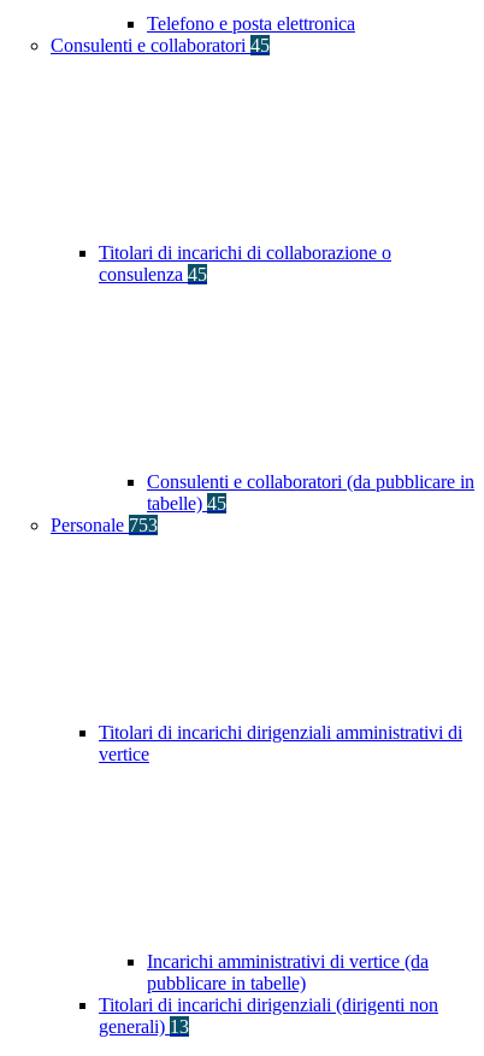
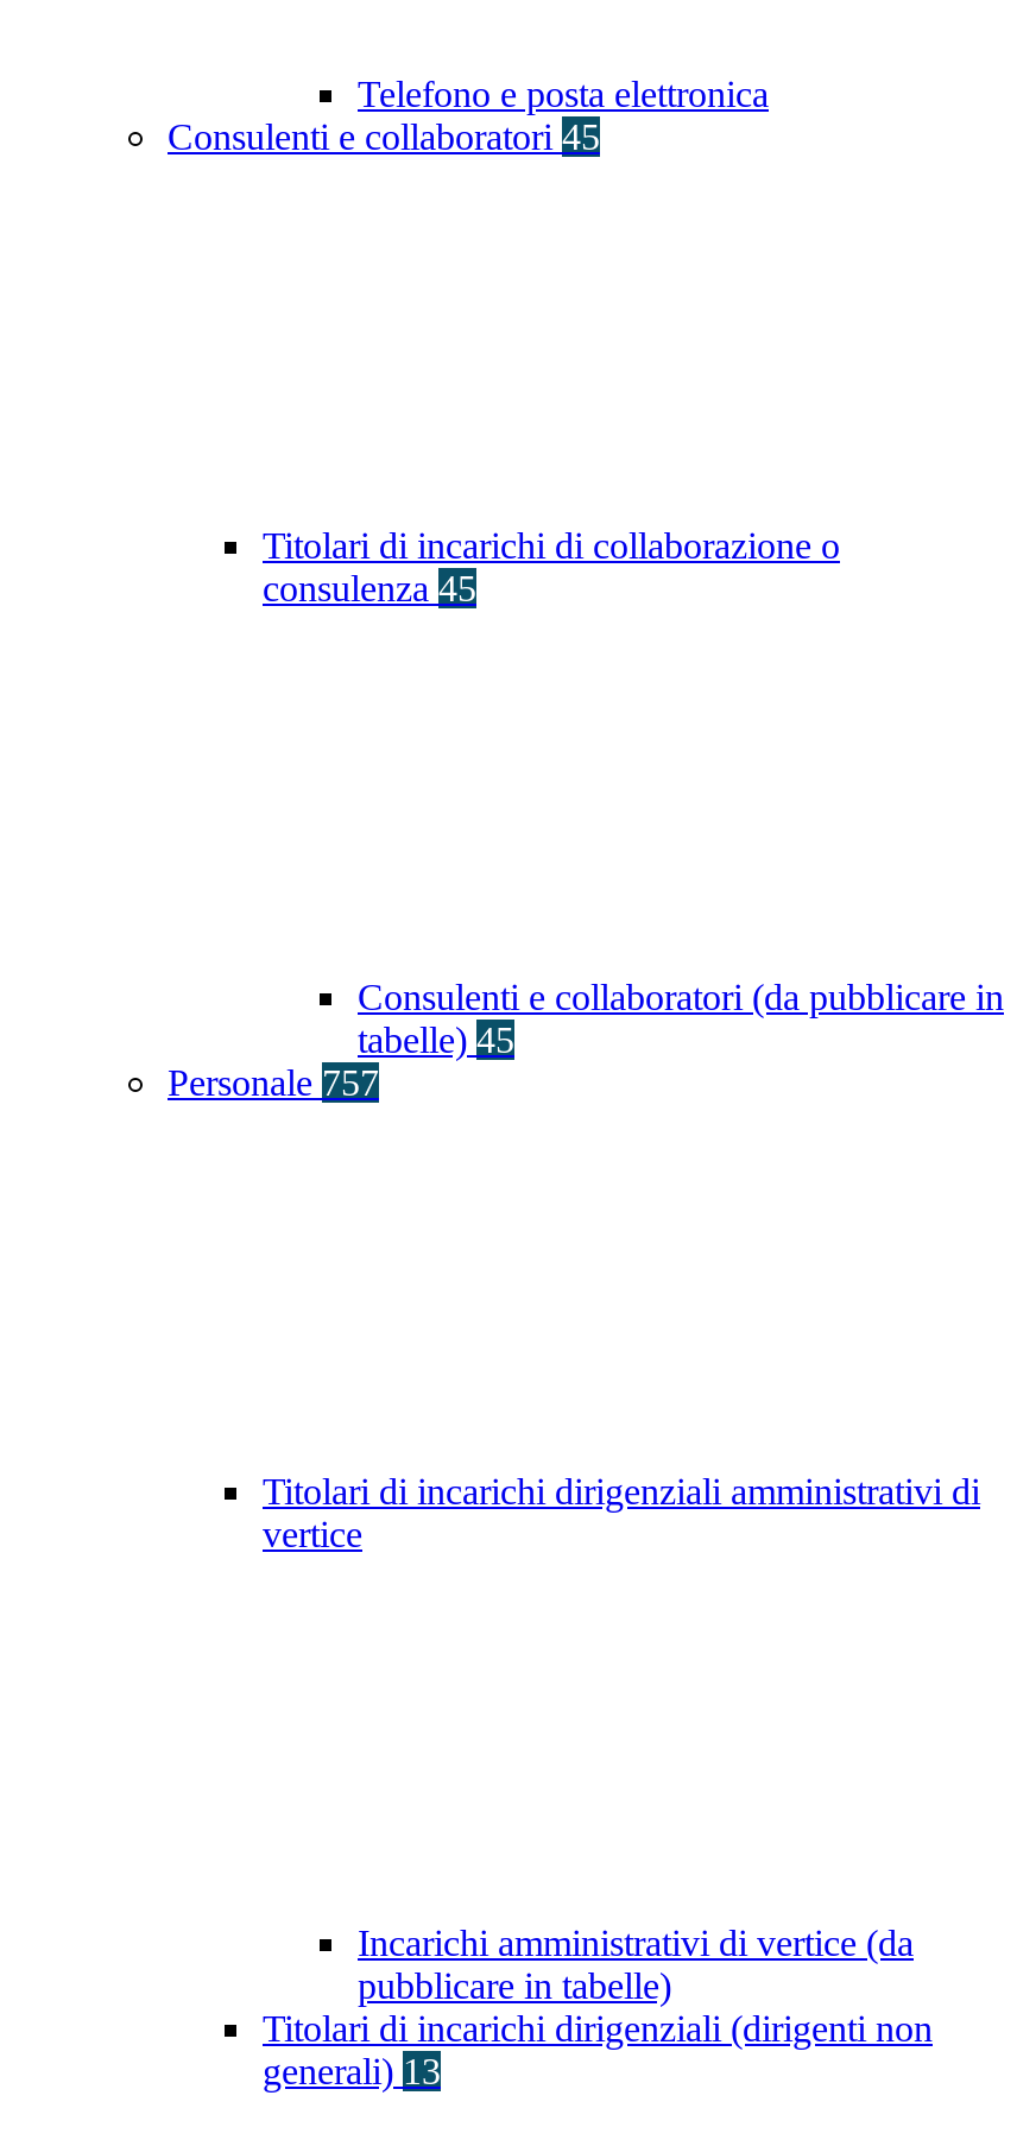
[51,515,158,535] Personale 753 -> [168,1063,379,1103] Personale 757

